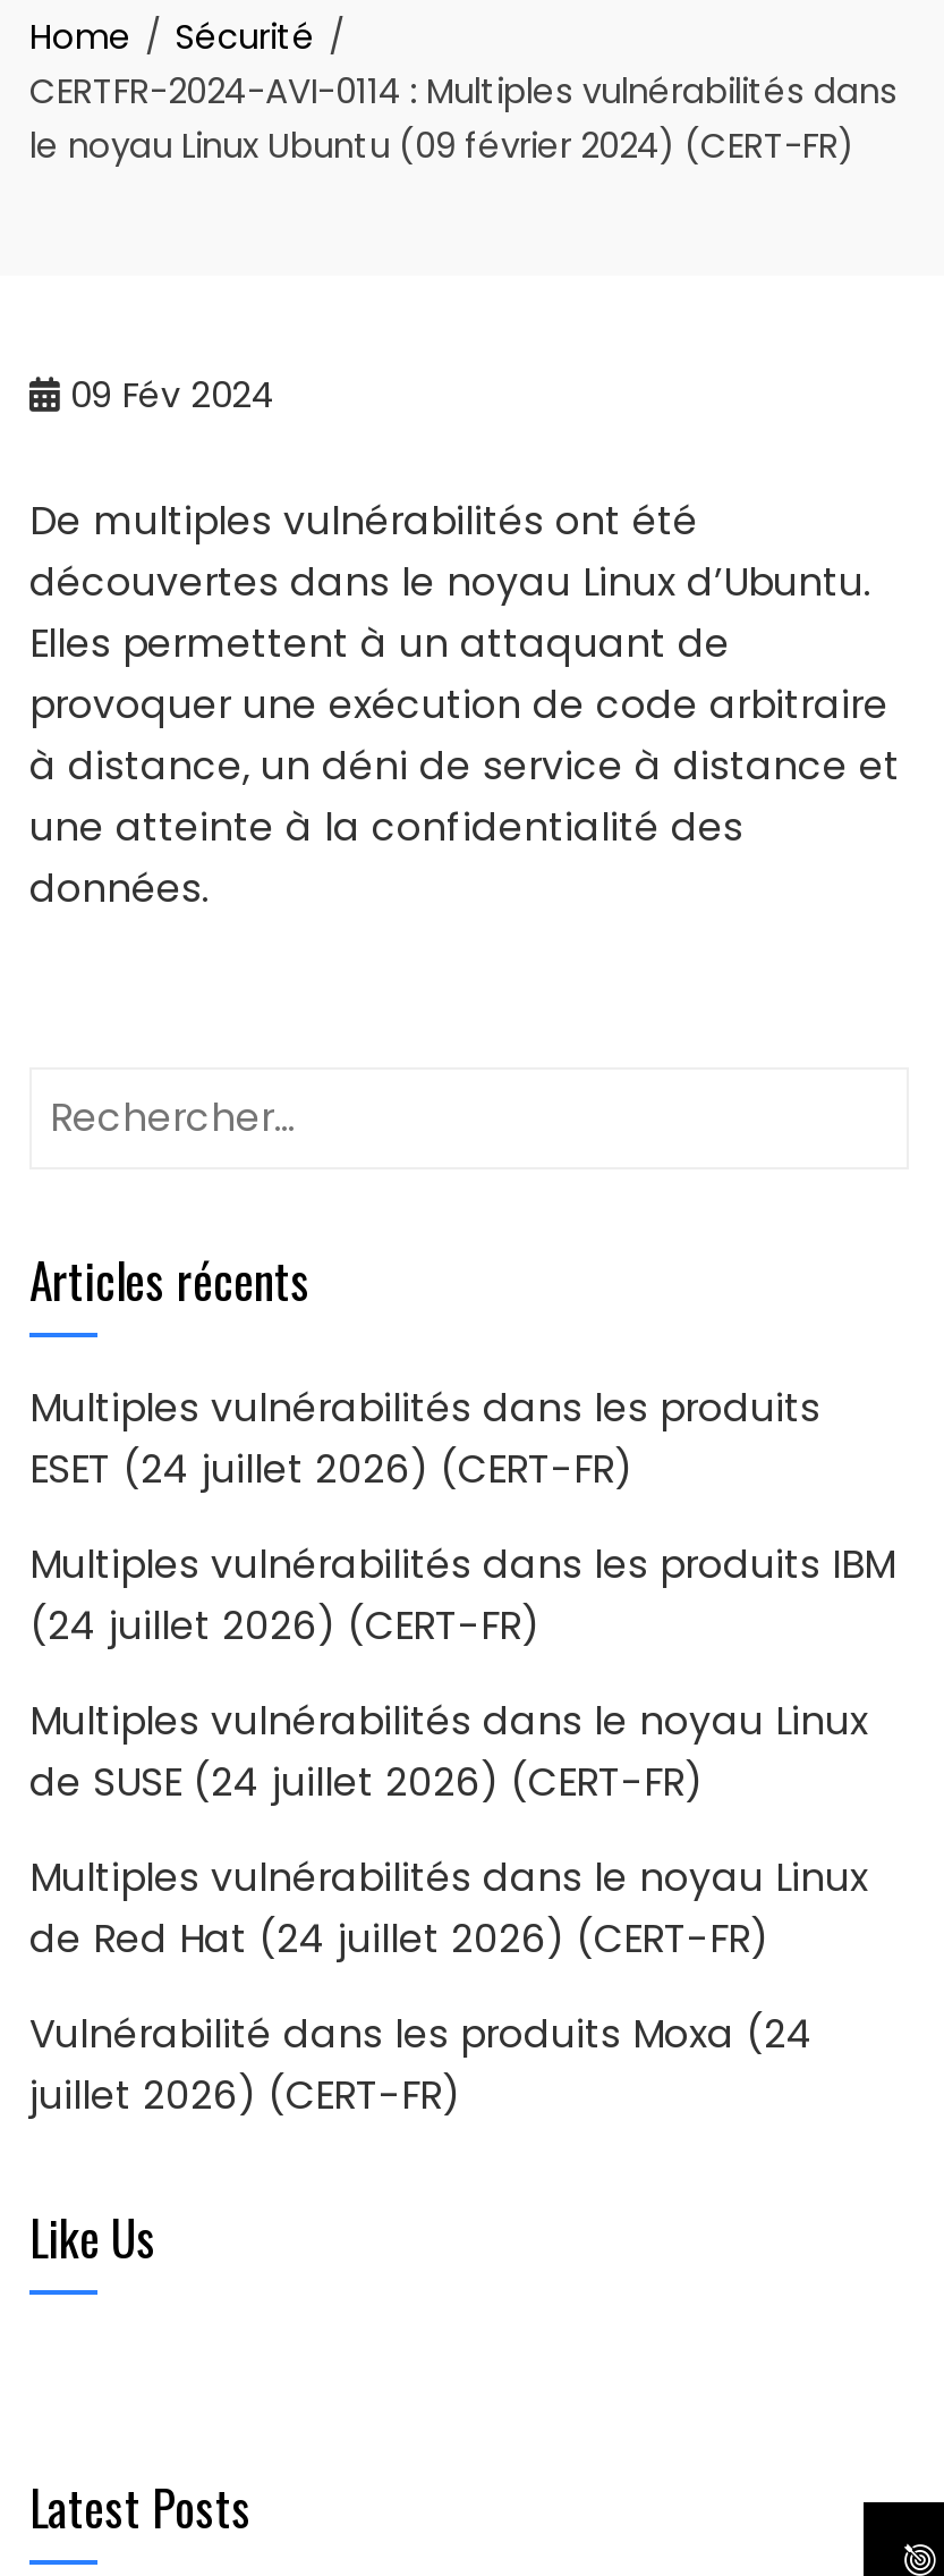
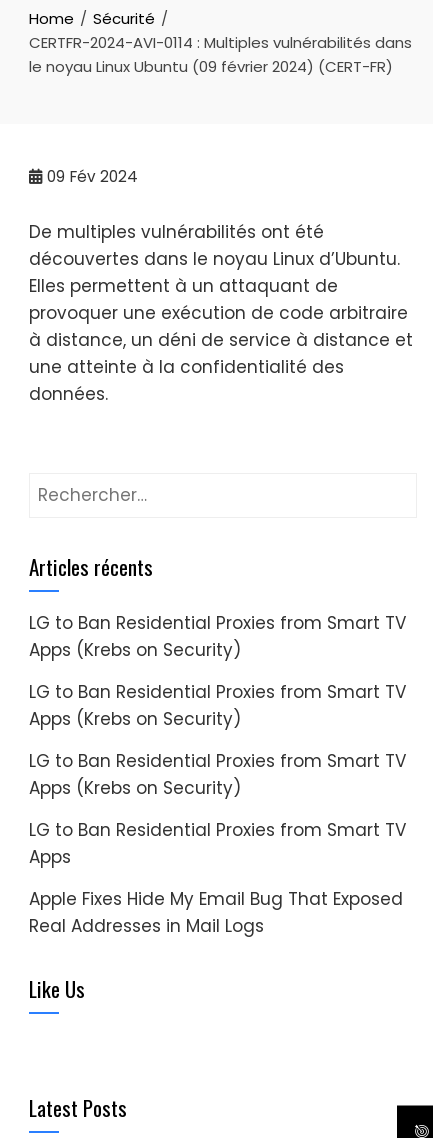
[29,1380,820,1495] Multiples vulnérabilités dans les produits | ESET (24 juillet 2026) (CERT-FR) -> [29,611,406,662] LG to Ban Residential Proxies from Smart TV | Apps (Krebs on Security)
[29,1536,895,1652] Multiples vulnérabilités dans les produits IBM | (24 juillet 2026) (CERT-FR) -> [29,680,406,731] LG to Ban Residential Proxies from Smart TV | Apps (Krebs on Security)
[29,1693,868,1809] Multiples vulnérabilités dans le noyau Linux | de SUSE (24 juillet 2026) (CERT-FR) -> [29,749,406,800] LG to Ban Residential Proxies from Smart TV | Apps (Krebs on Security)
[29,1849,868,1965] Multiples vulnérabilités dans le noyau Linux | de Red Hat (24 juillet 2026) (CERT-FR) -> [29,818,406,869] LG to Ban Residential Proxies from Smart TV | Apps
[29,2006,814,2122] Vulnérabilité dans les produits Moxa (24 | juillet 2026) (CERT-FR) -> [29,887,403,938] Apple Fixes Hide My Email Bug That Exposed | Real Addresses in Mail Logs

